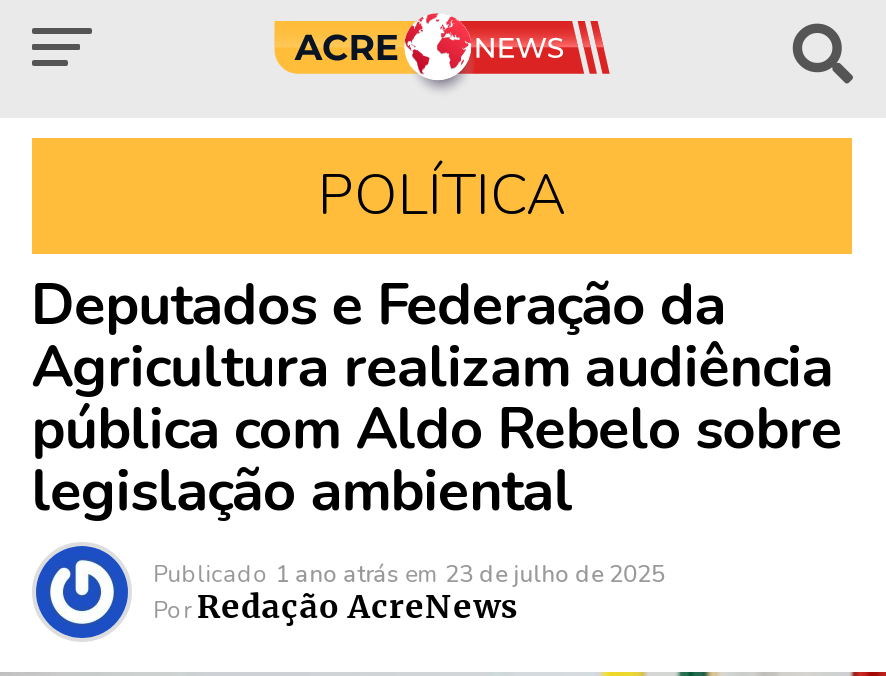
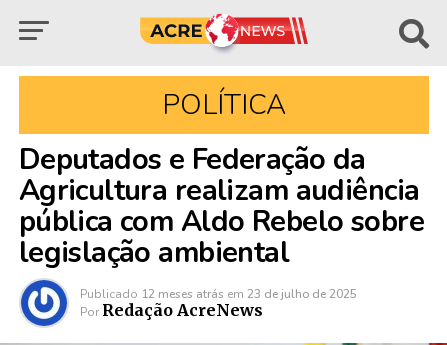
[153,558,665,590] Publicado 1 ano atrás em 23 de julho de 2025 -> [80,286,357,302] Publicado 12 meses atrás em 23 de julho de 2025

